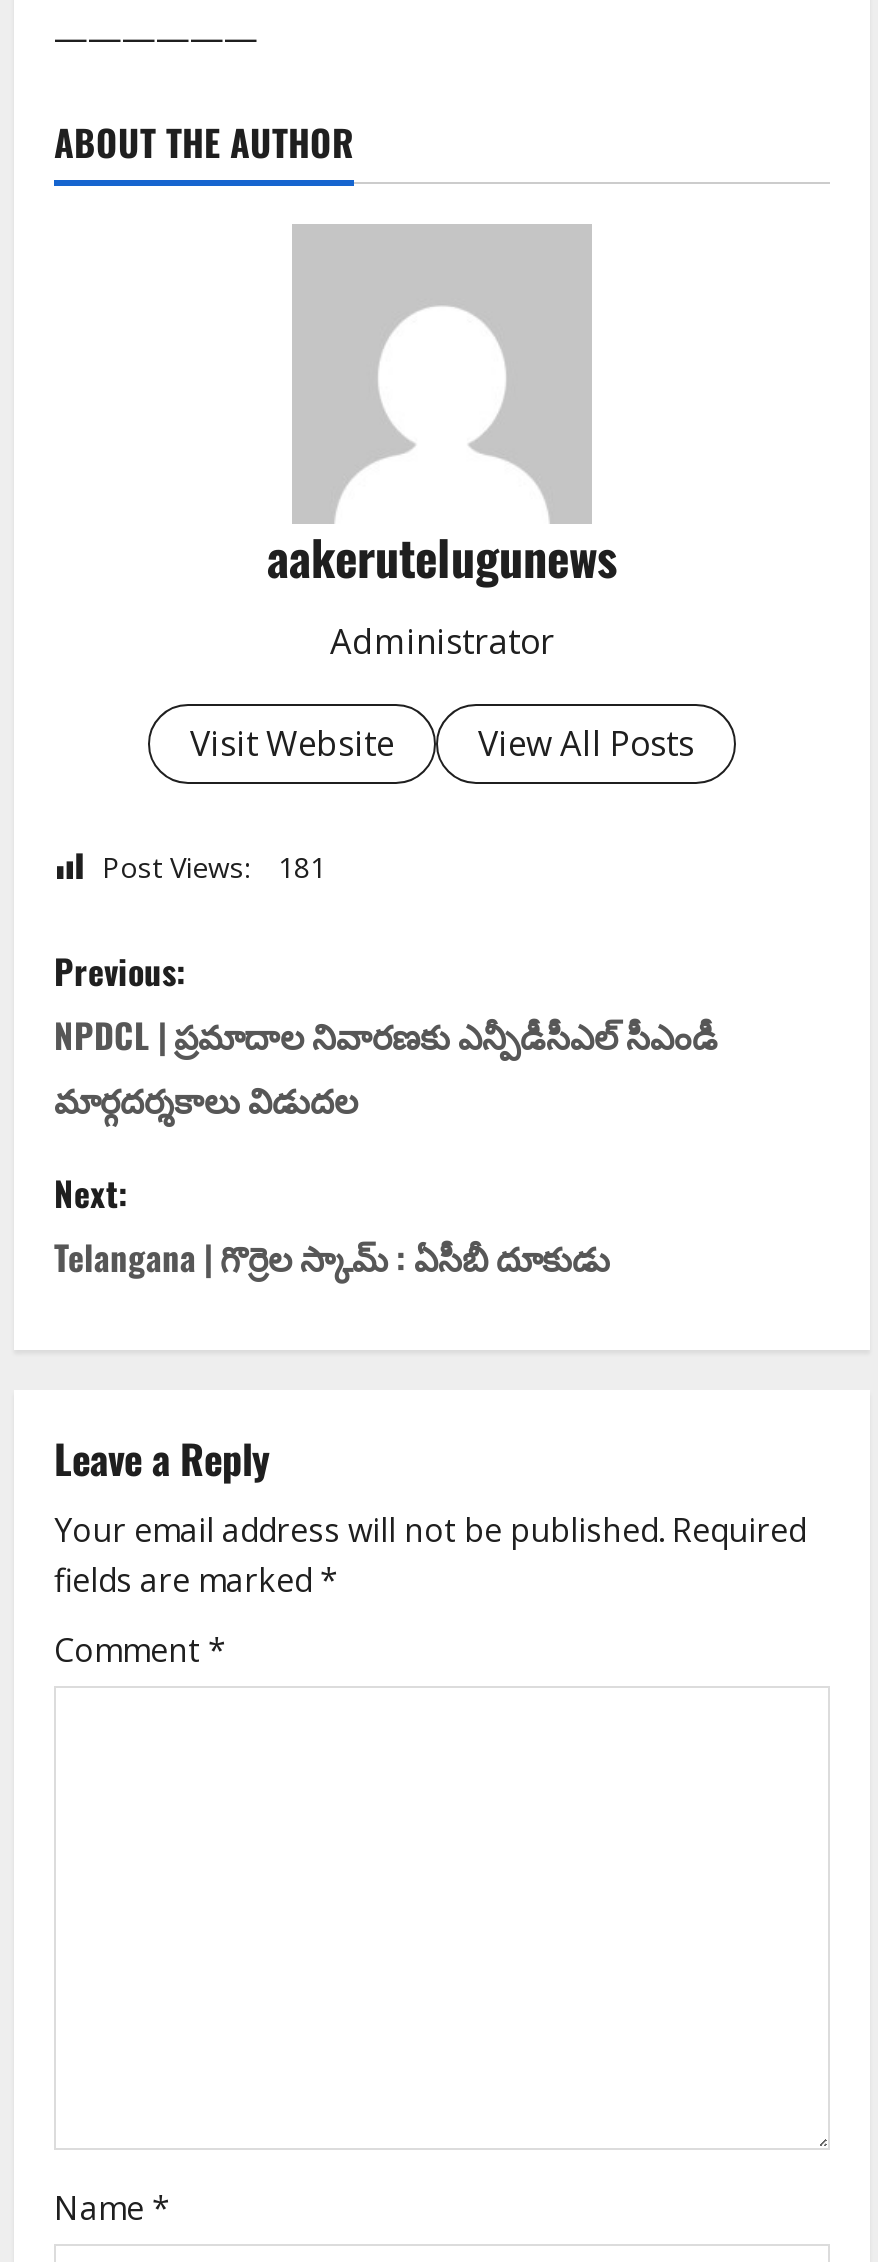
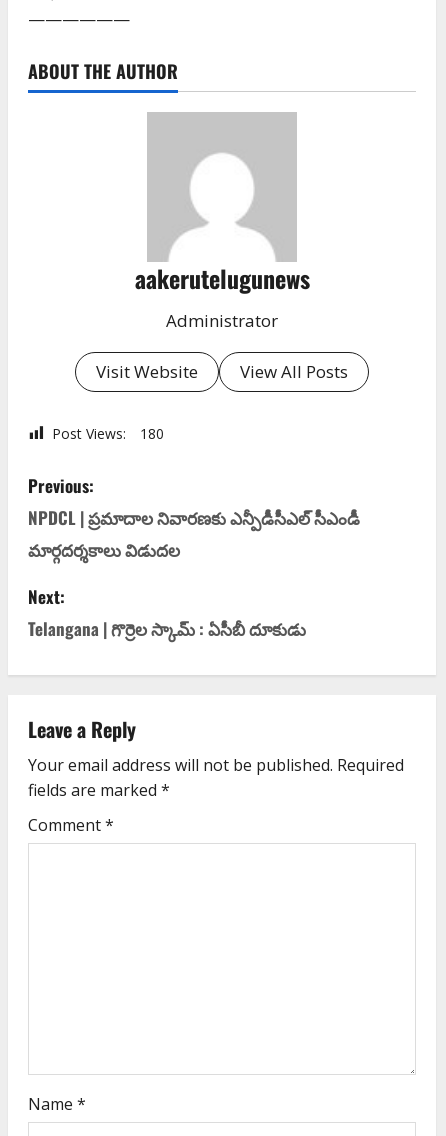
[102,848,326,886] Post Views: 181 -> [52,424,164,443] Post Views: 180

